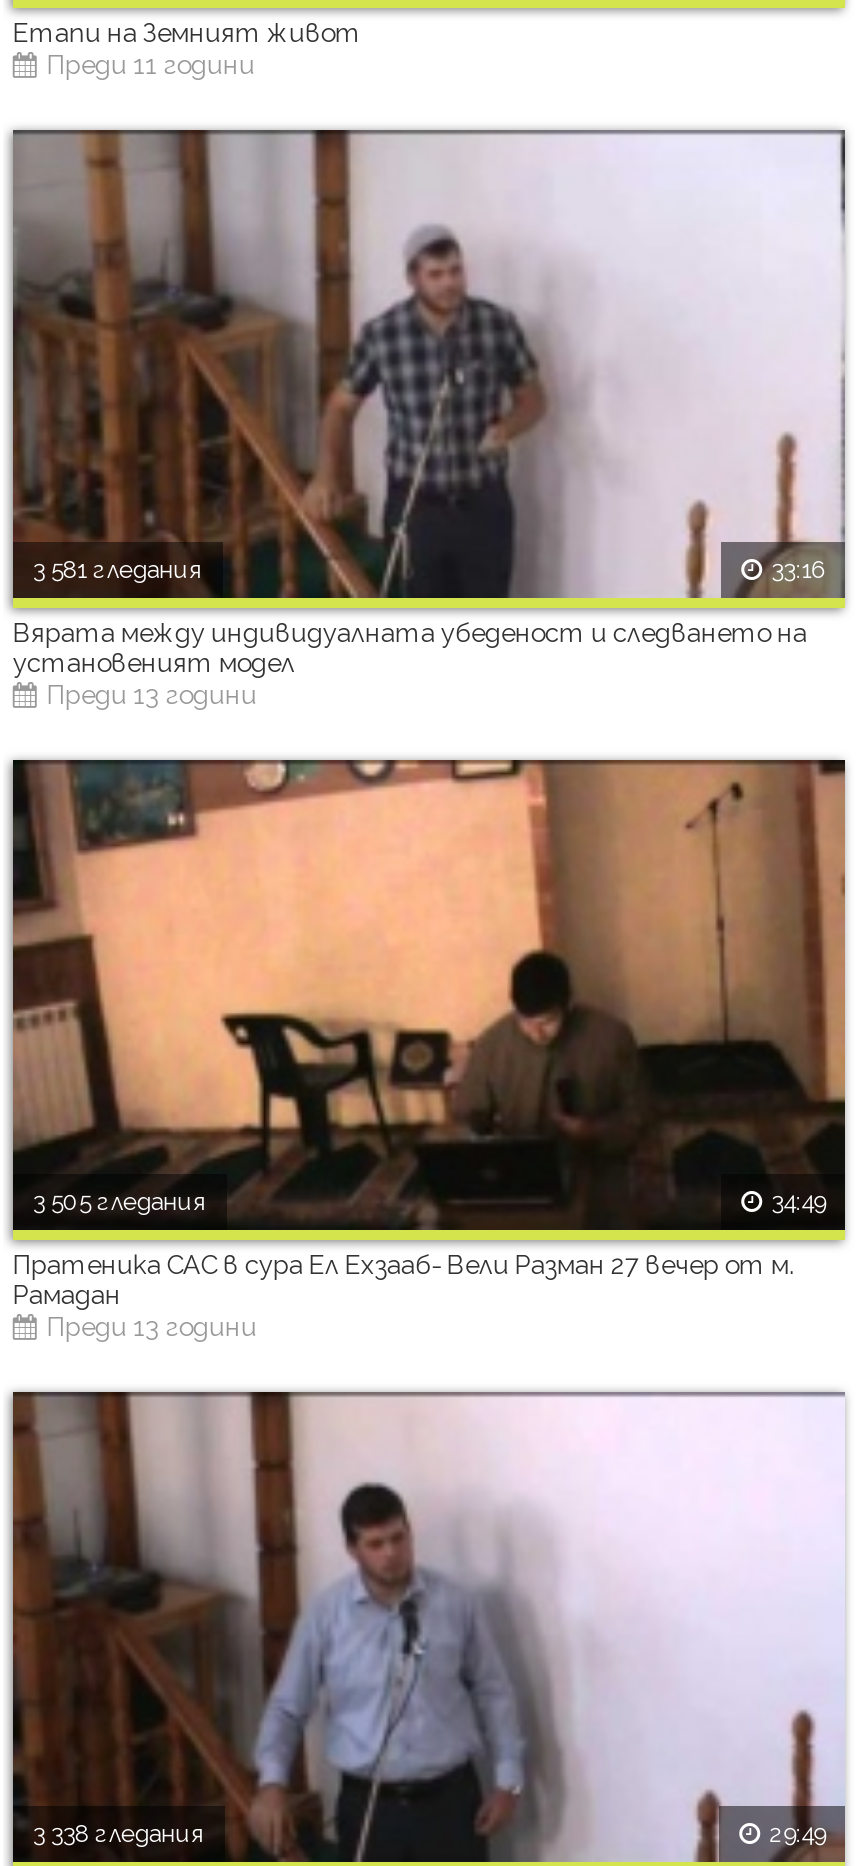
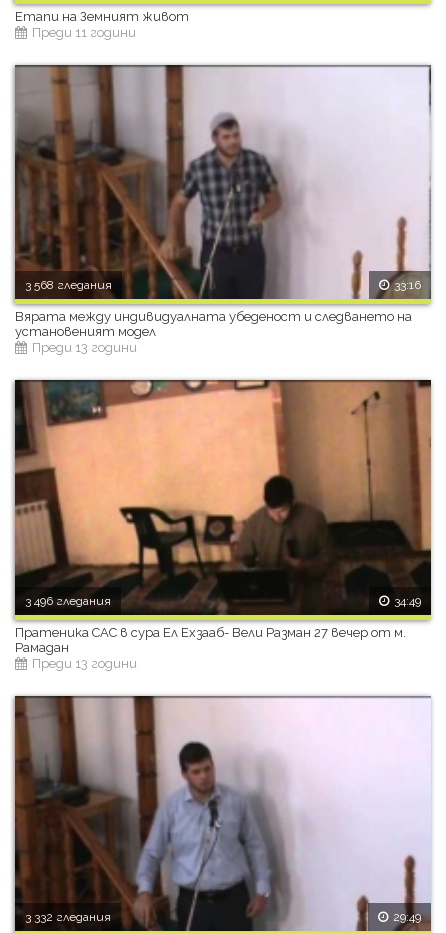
[33,557,203,585] 3 581 гледания -> [25,278,112,292] 3 568 гледания
[33,1188,207,1216] 3 505 гледания -> [25,594,111,608] 3 496 гледания
[33,1819,205,1847] 3 338 гледания -> [25,910,111,924] 3 332 гледания

